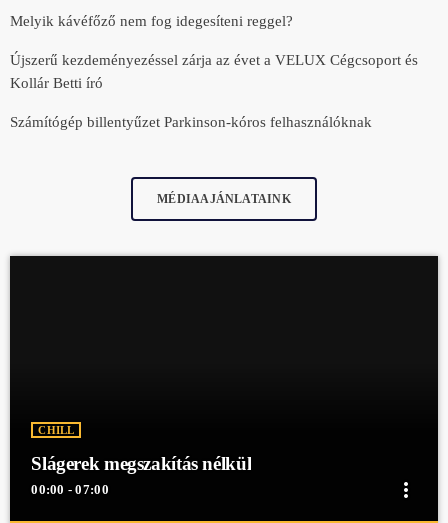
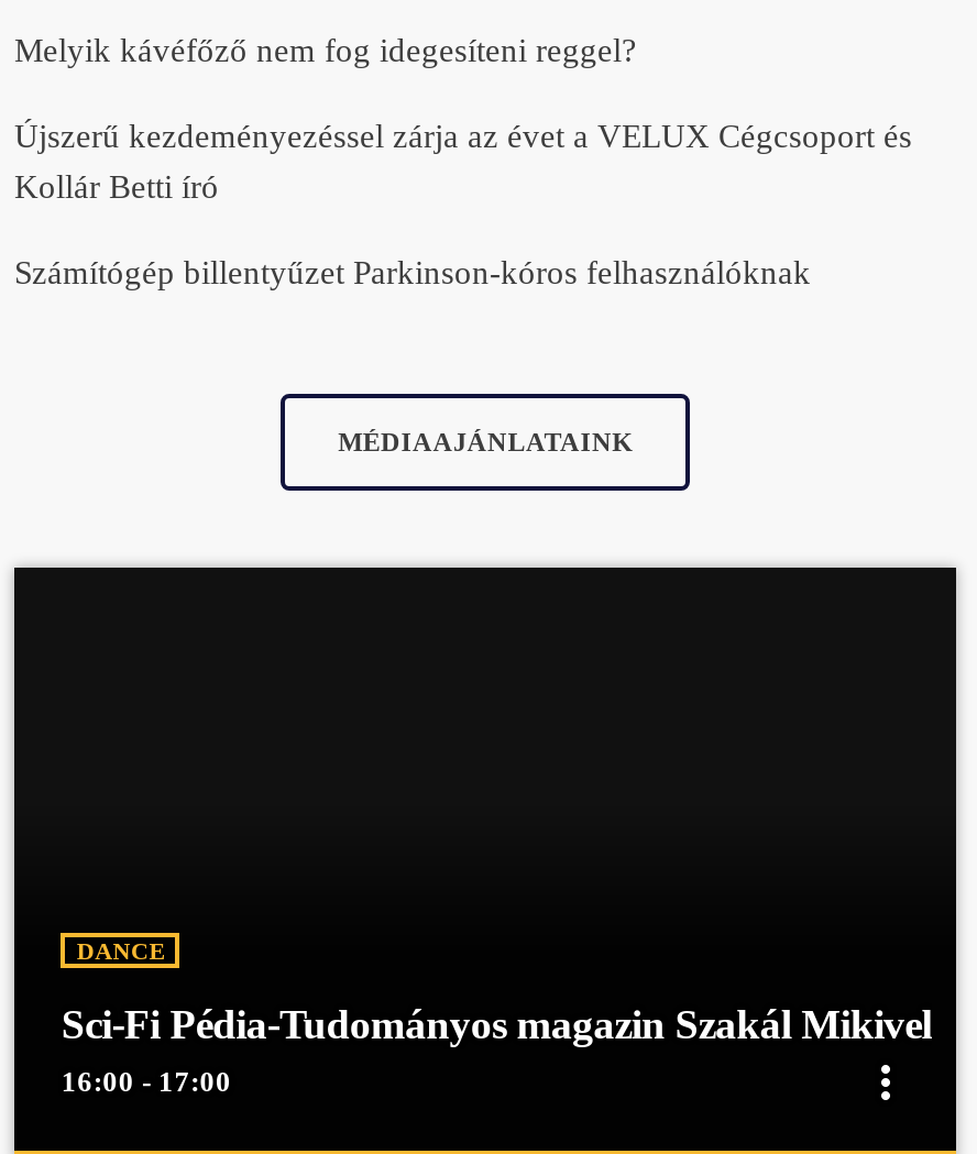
[38,424,74,436] CHILL -> [77,937,165,963] DANCE
[31,453,251,497] Slágerek megszakítás nélkül | 00:00 - 07:00 -> [61,1000,932,1097] Sci-Fi Pédia-Tudományos magazin Szakál Mikivel | 16:00 - 17:00

